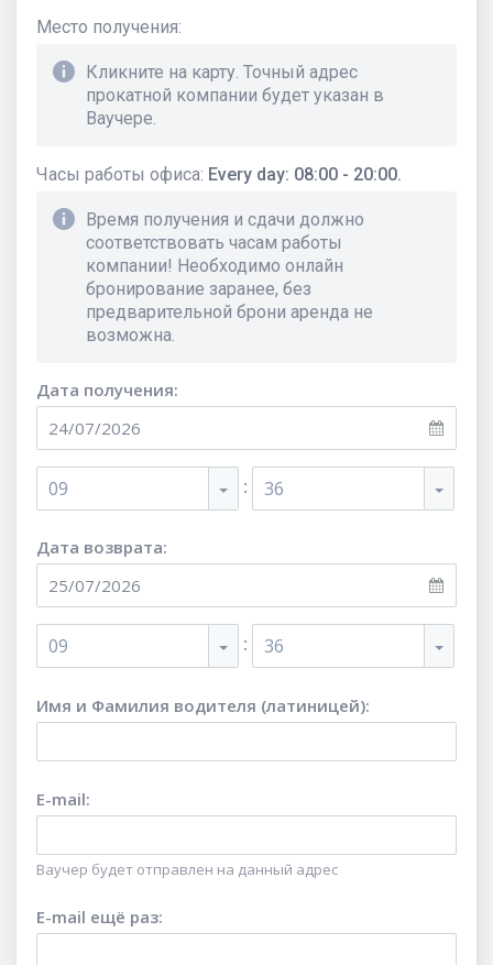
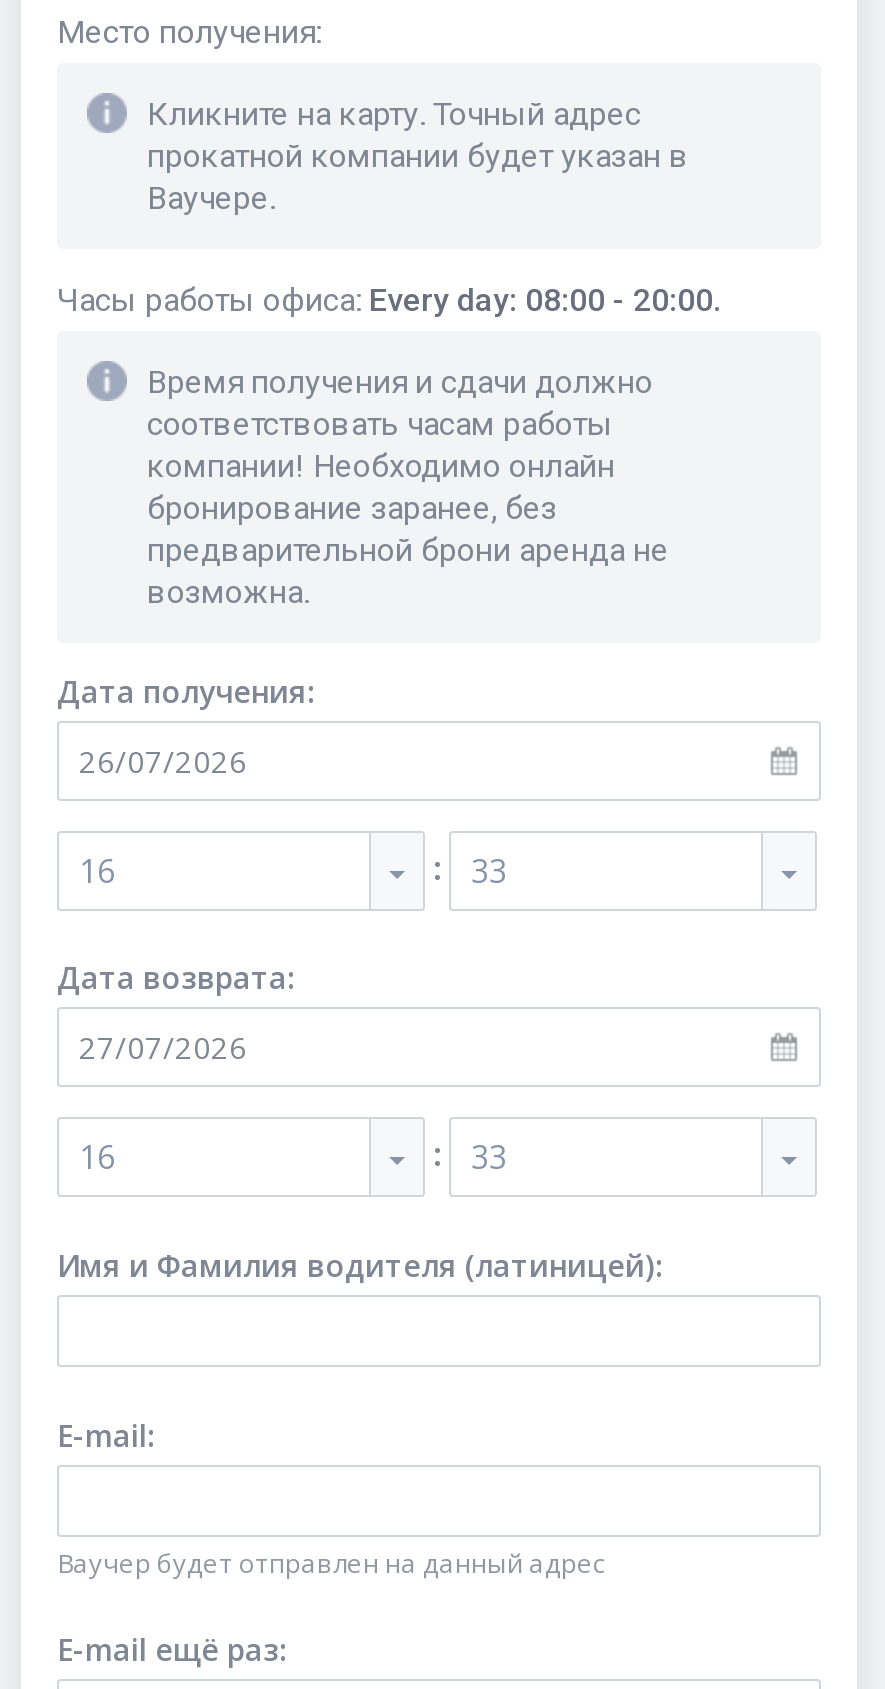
[48,477,68,501] 09 -> [79,849,115,893] 16
[239,475,284,501] : 36 -> [425,846,507,893] : 33
[48,634,68,658] 09 -> [79,1135,115,1179] 16
[239,632,284,658] : 36 -> [425,1132,507,1179] : 33

